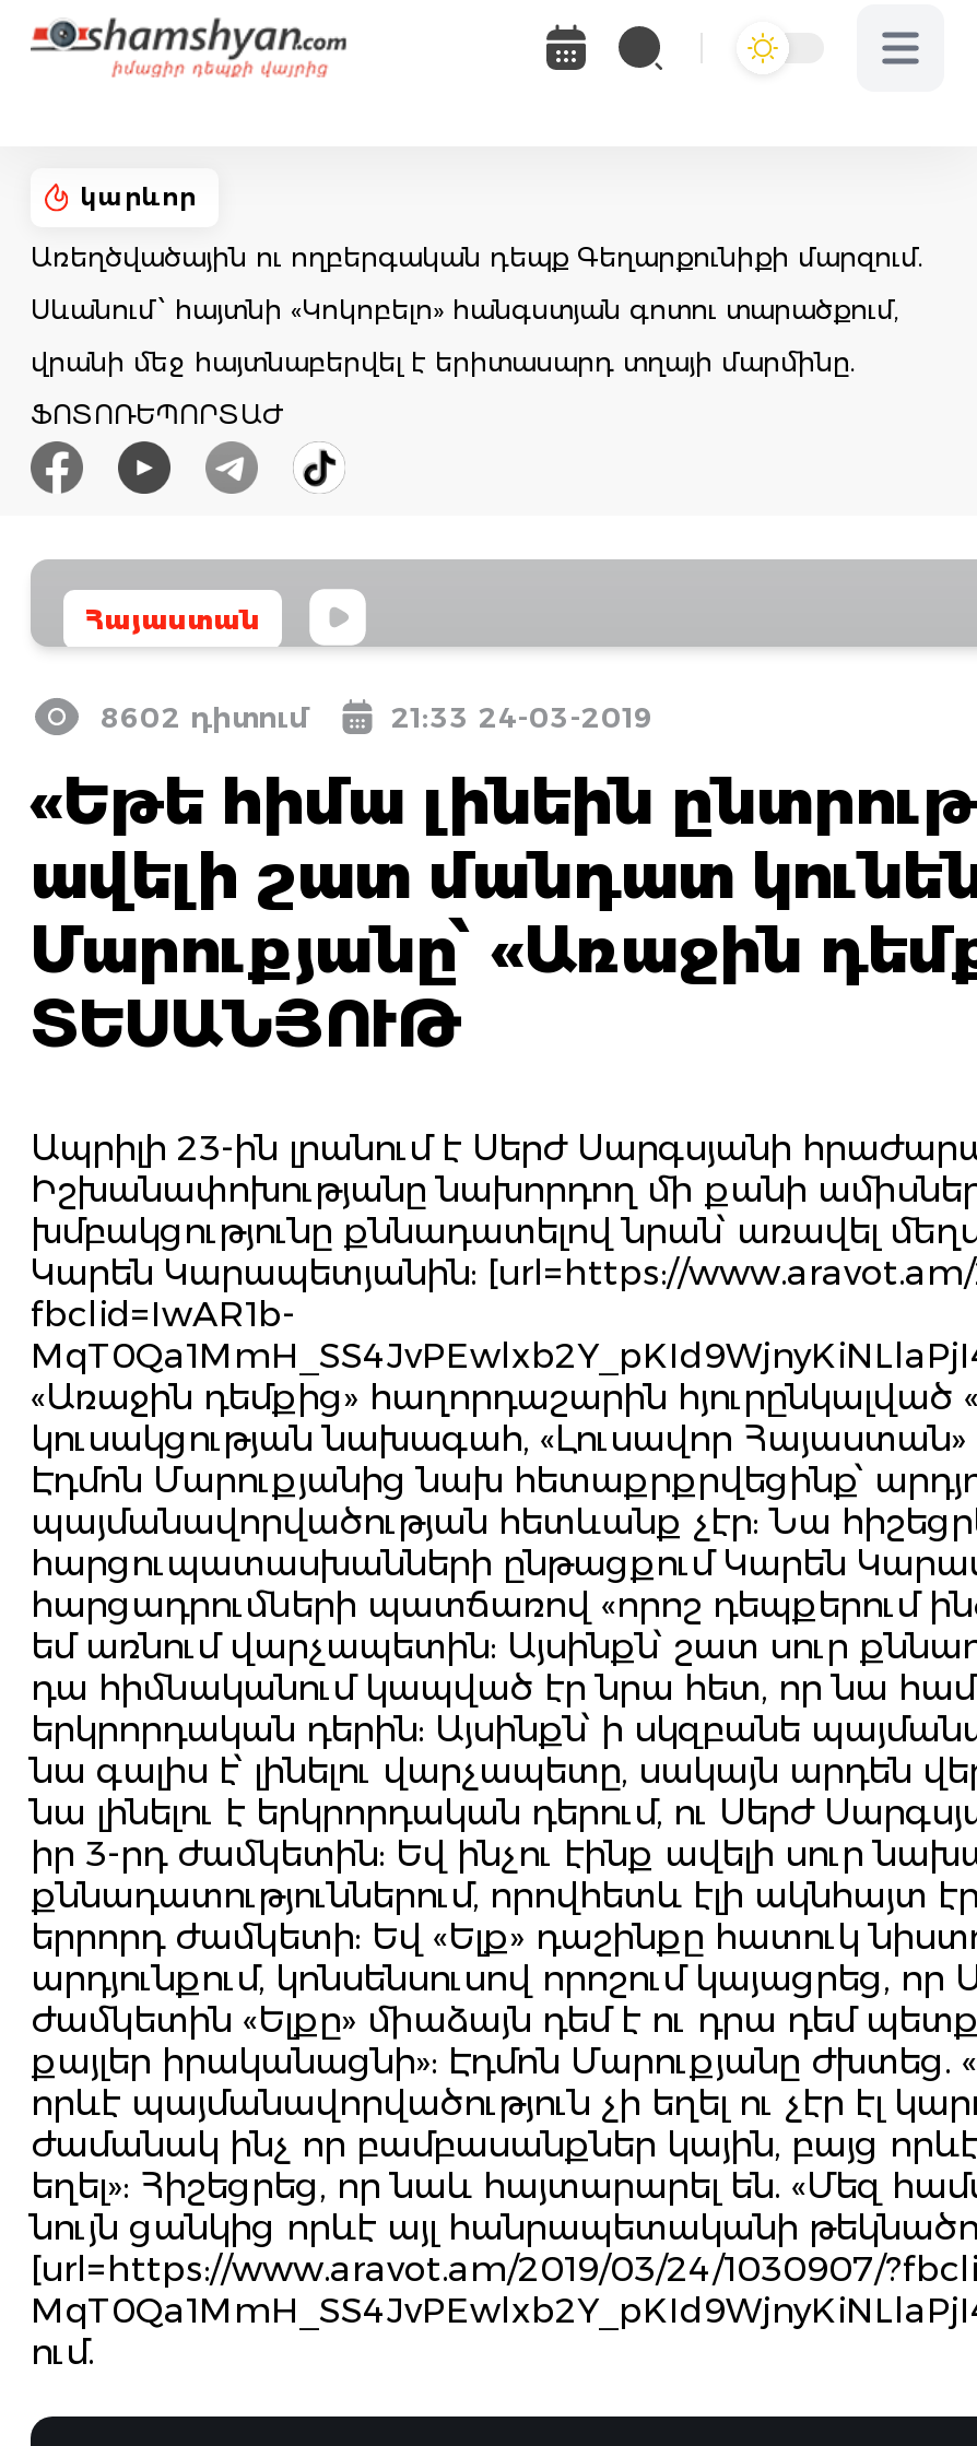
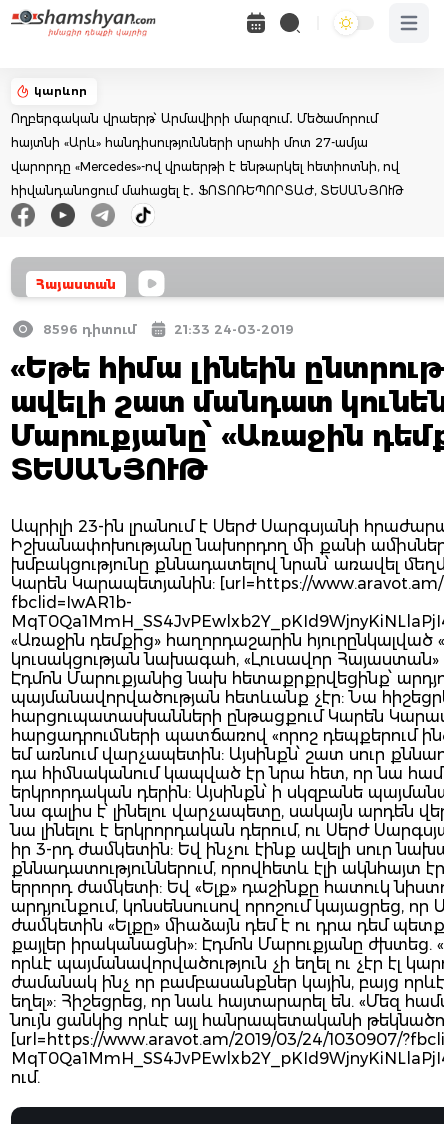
[31,240,925,273] Առեղծվածային ու ողբերգական դեպք Գեղարքունիքի մարզում. -> [11,111,378,126] Ողբերգական վրաերթ՝ Արմավիրի մարզում․ Մեծամորում
[31,293,898,326] Սևանում՝ հայտնի «Կոկոբելո» հանգստյան գոտու տարածքում, -> [11,135,368,150] հայտնի «Արև» հանդիսությունների սրահի մոտ 27-ամյա
[31,345,857,378] վրանի մեջ հայտնաբերվել է երիտասարդ տղայի մարմինը. -> [11,159,399,174] վարորդը «Mercedes»-ով վրաերթի է ենթարկել հետիոտնի, ով
[31,398,284,430] ՖՈՏՈՌԵՊՈՐՏԱԺ -> [11,183,403,198] հիվանդանոցում մահացել է․ ՖՈՏՈՌԵՊՈՐՏԱԺ, ՏԵՍԱՆՅՈՒԹ
[101,699,308,733] 8602 դիտում -> [43,321,136,337] 8596 դիտում

